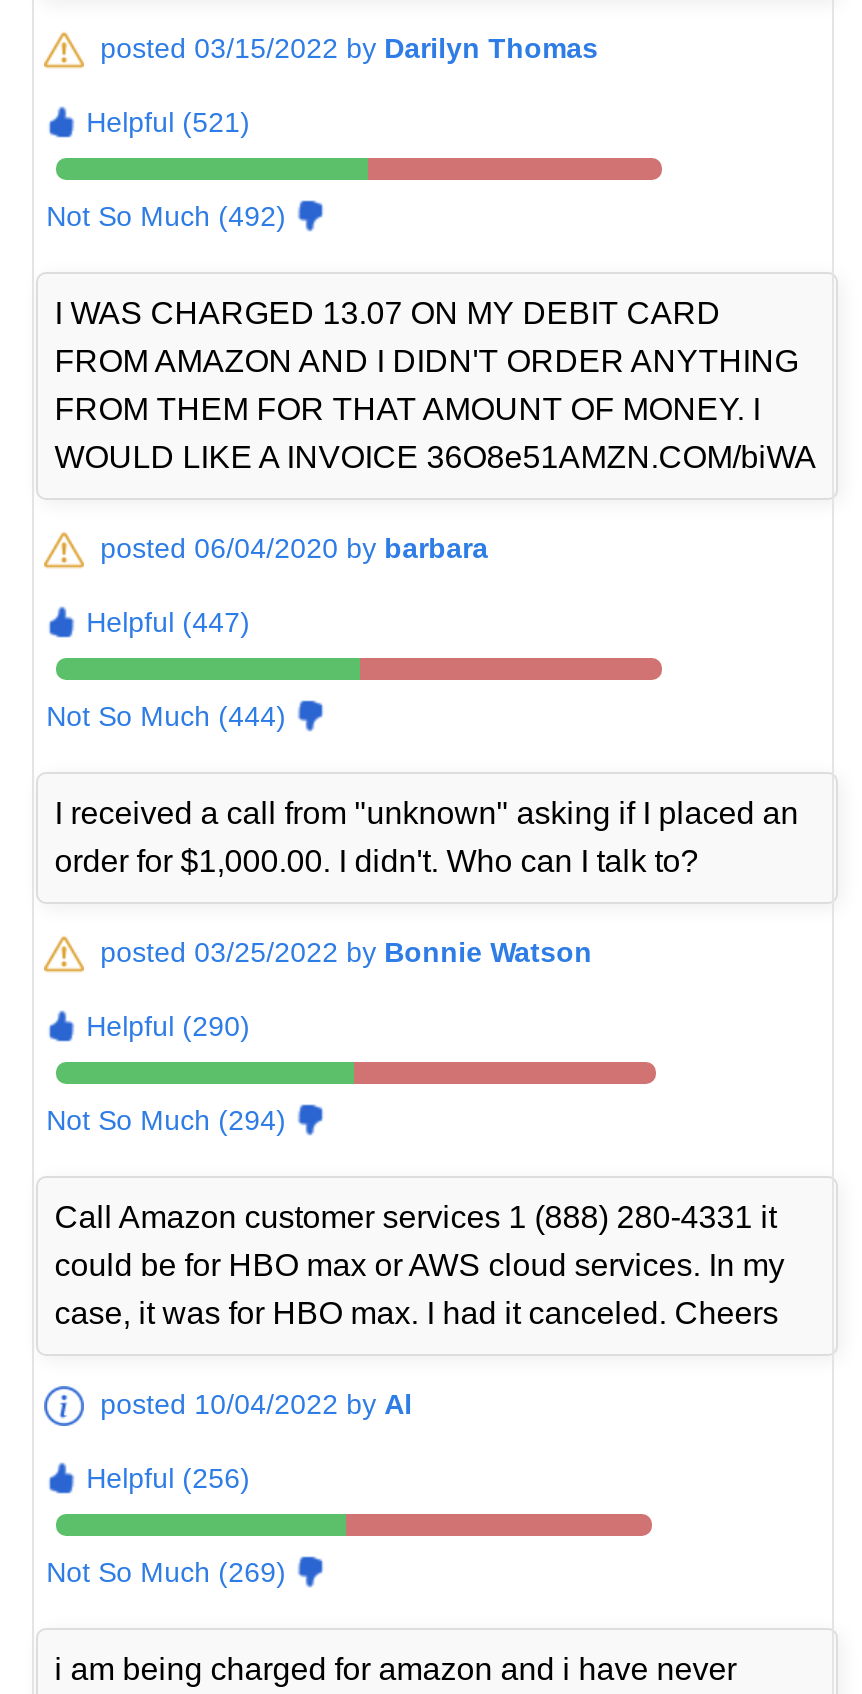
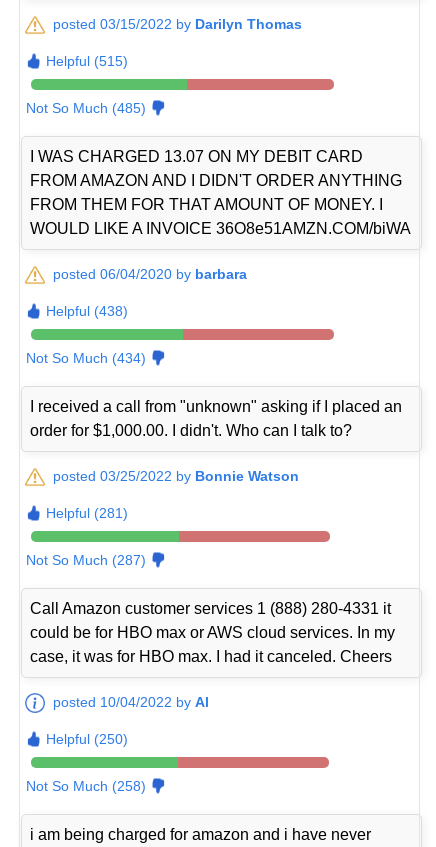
[86,106,250,138] Helpful (521) -> [46,53,128,69] Helpful (515)
[46,200,286,232] Not So Much (492) -> [26,100,146,116] Not So Much (485)
[86,606,250,638] Helpful (447) -> [46,303,128,319] Helpful (438)
[46,700,286,732] Not So Much (444) -> [26,350,146,366] Not So Much (434)
[86,1010,250,1042] Helpful (290) -> [46,505,128,521] Helpful (281)
[46,1104,286,1136] Not So Much (294) -> [26,552,146,568] Not So Much (287)
[86,1462,250,1494] Helpful (256) -> [46,731,128,747] Helpful (250)
[46,1556,286,1588] Not So Much (269) -> [26,778,146,794] Not So Much (258)

